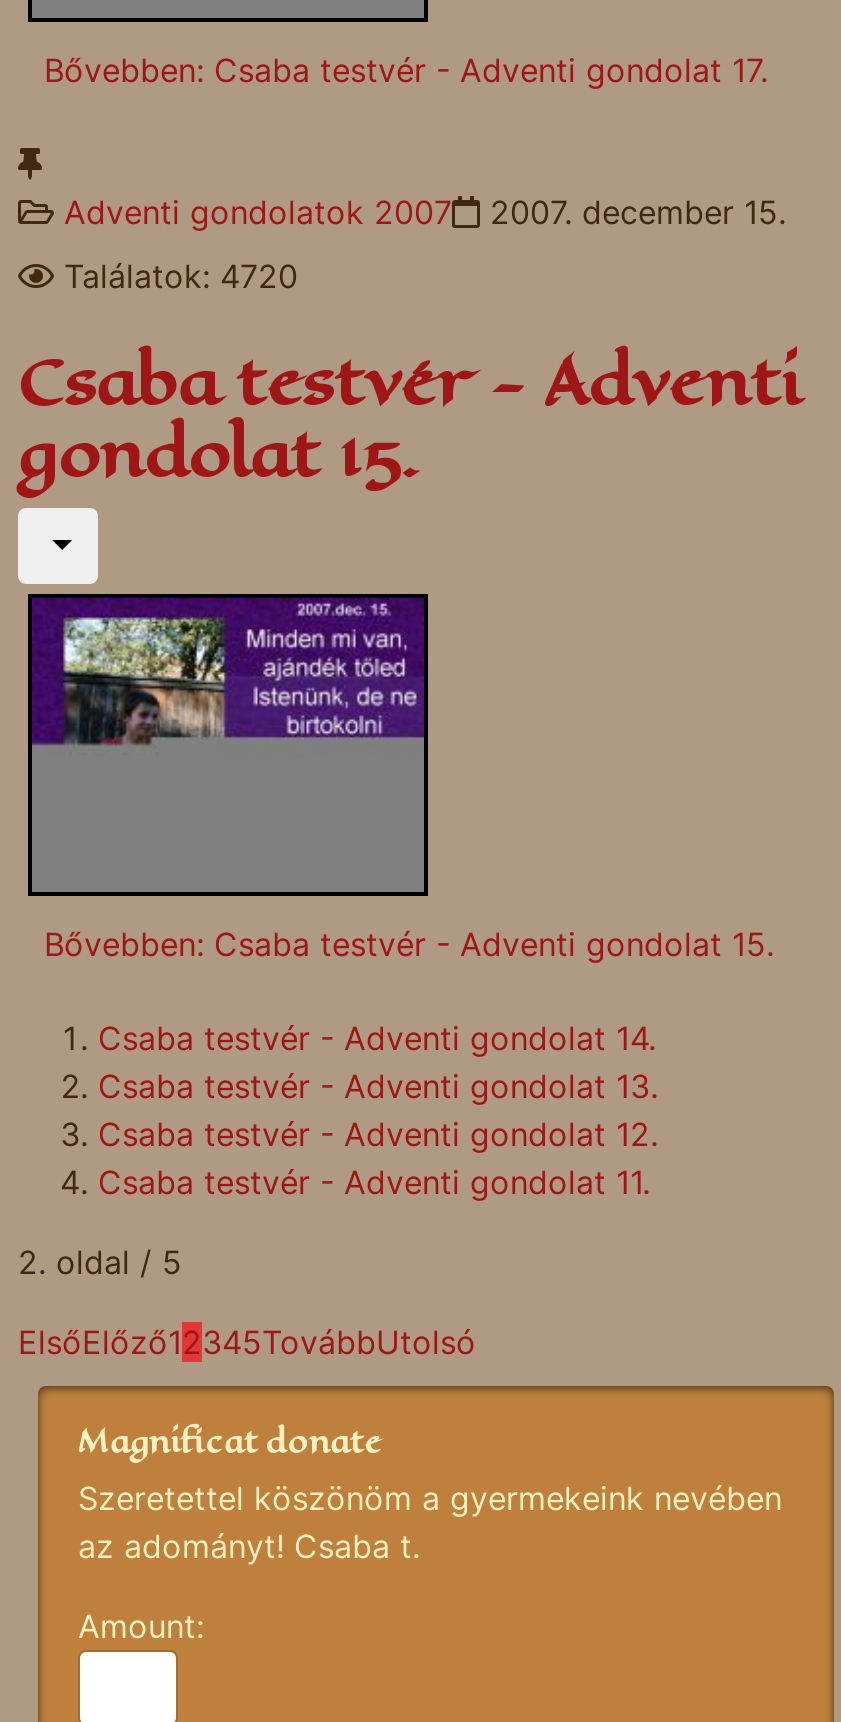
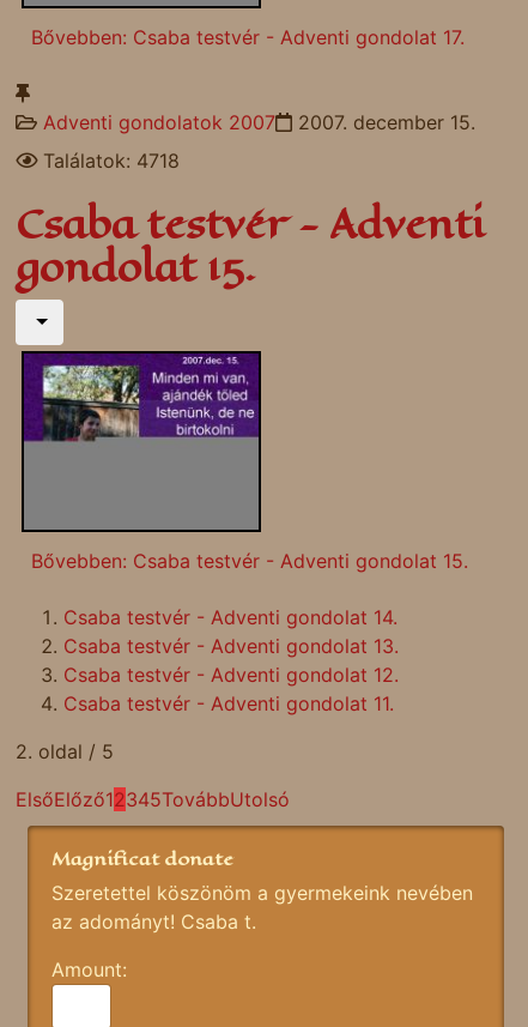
[64,256,298,296] Találatok: 4720 -> [43,149,180,173] Találatok: 4718

